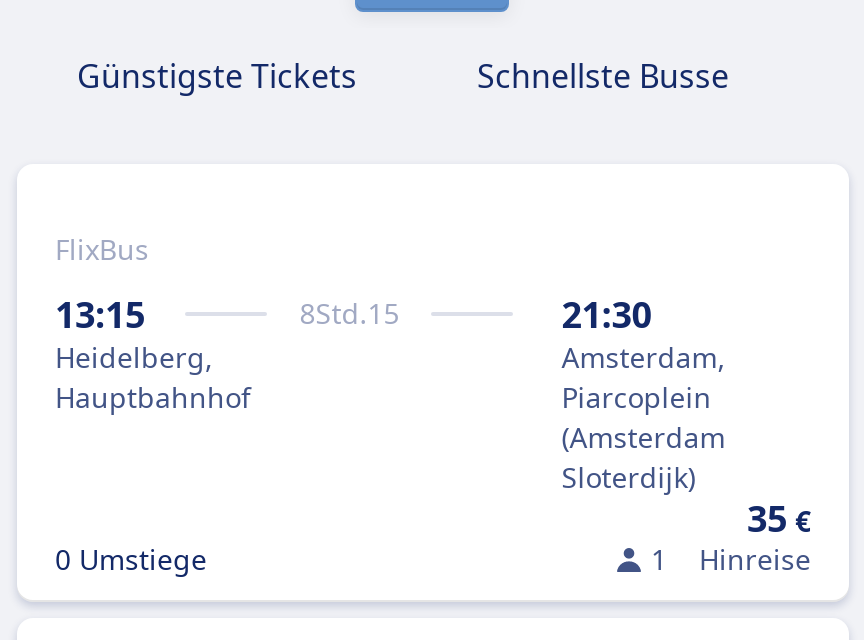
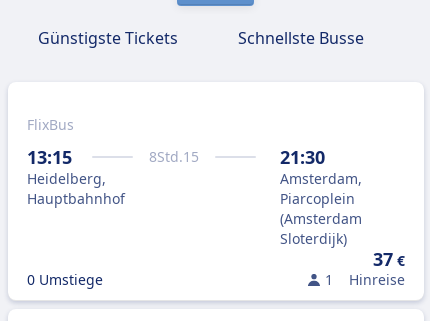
[747,494,811,542] 35 € -> [373,247,405,271] 37 €

